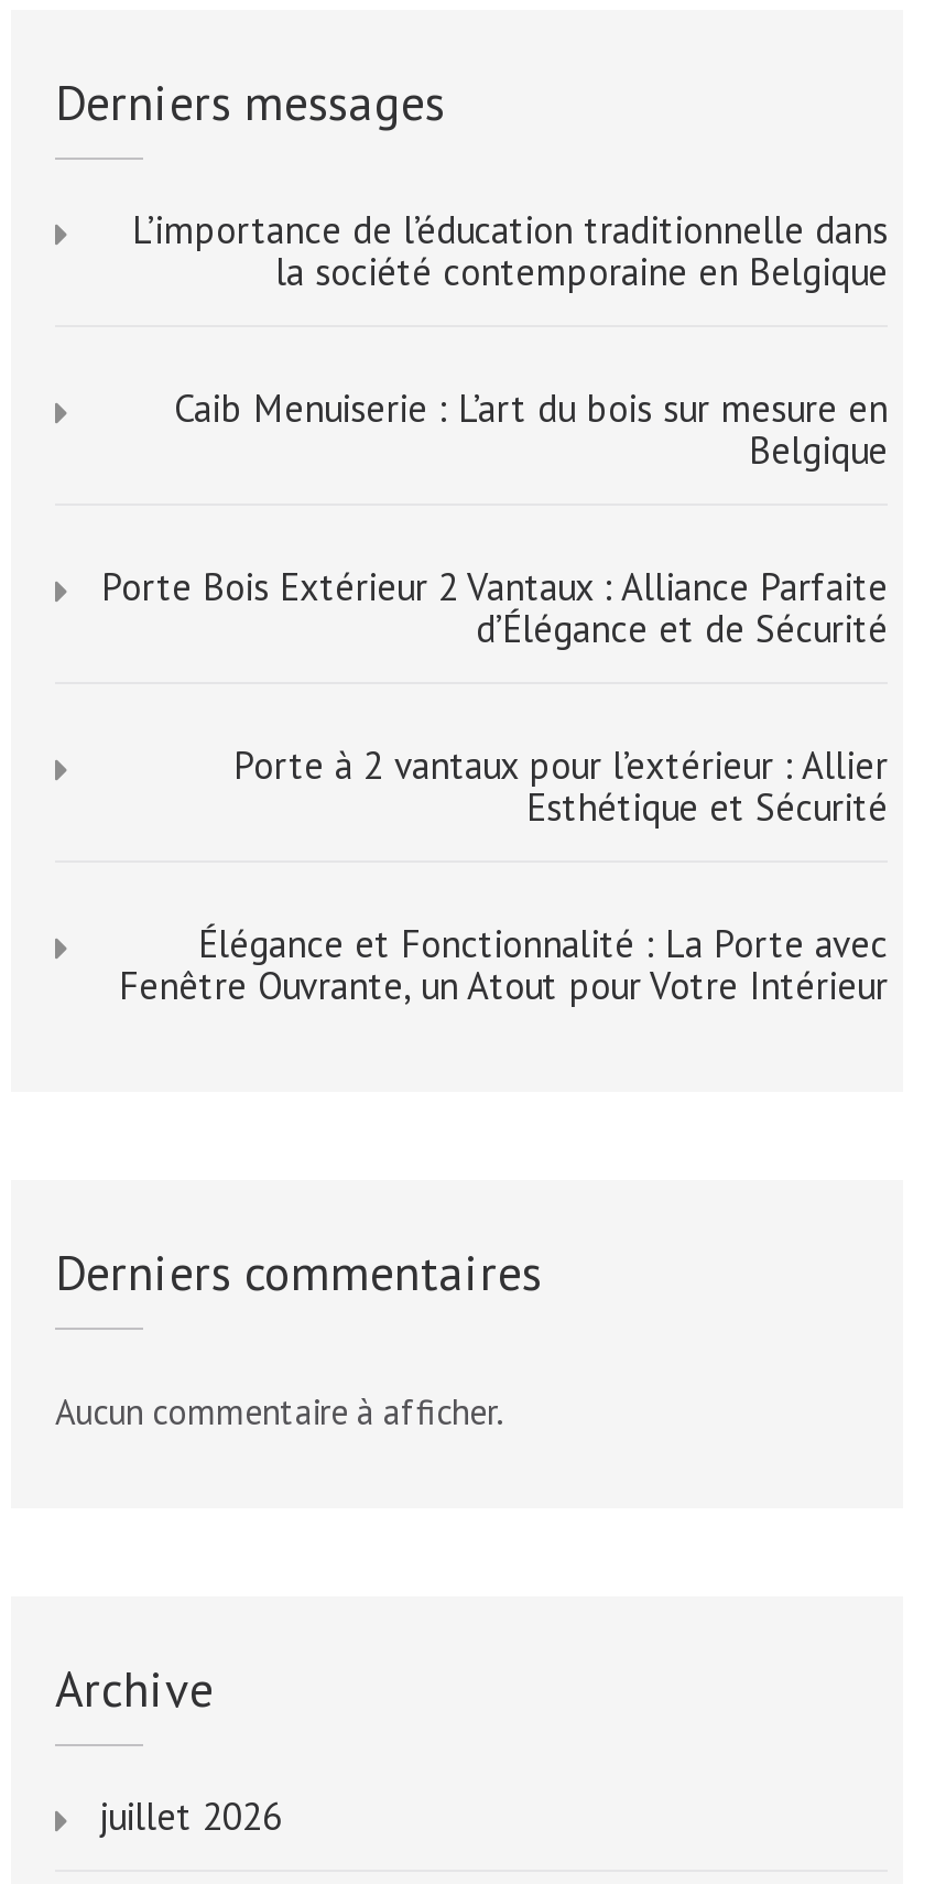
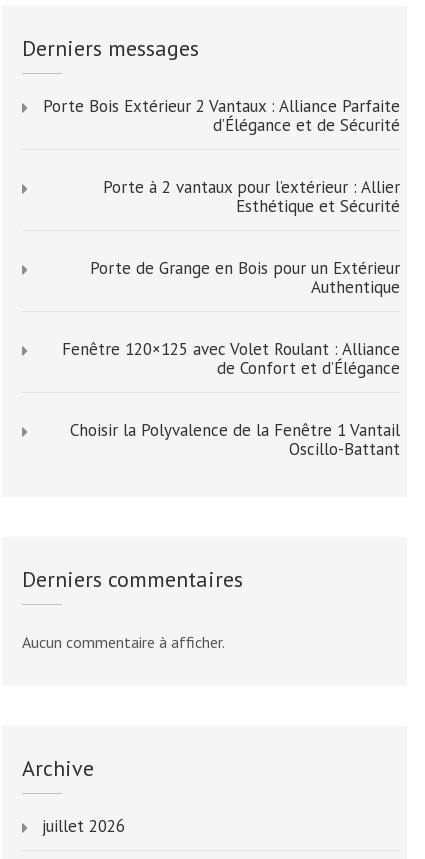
[132,206,888,475] L’importance de l’éducation traditionnelle dans | la société contemporaine en Belgique | Caib Menuiserie : L’art du bois sur mesure en | Belgique -> none
moved [101,563,888,832] -> [43,95,400,217]: Porte Bois Extérieur 2 Vantaux : Alliance Parfaite | d’Élégance et de Sécurité | Porte à 2 vantaux pour l’extérieur : Allier | Esthétique et Sécurité
[119,920,888,1011] Élégance et Fonctionnalité : La Porte avec | Fenêtre Ouvrante, un Atout pour Votre Intérieur -> [62,257,400,460] Porte de Grange en Bois pour un Extérieur | Authentique | Fenêtre 120×125 avec Volet Roulant : Alliance | de Confort et d’Élégance | Choisir la Polyvalence de la Fenêtre 1 Vantail | Oscillo-Battant

